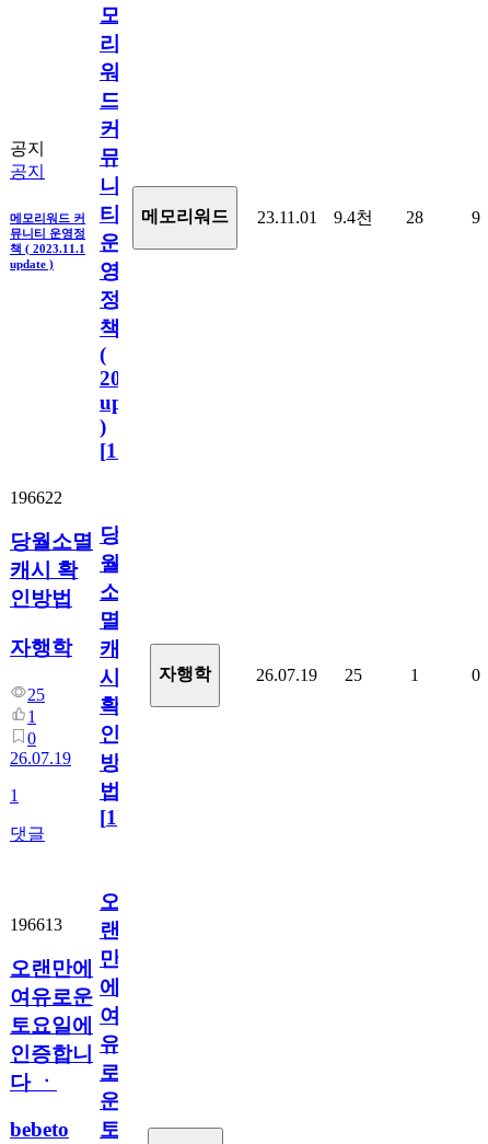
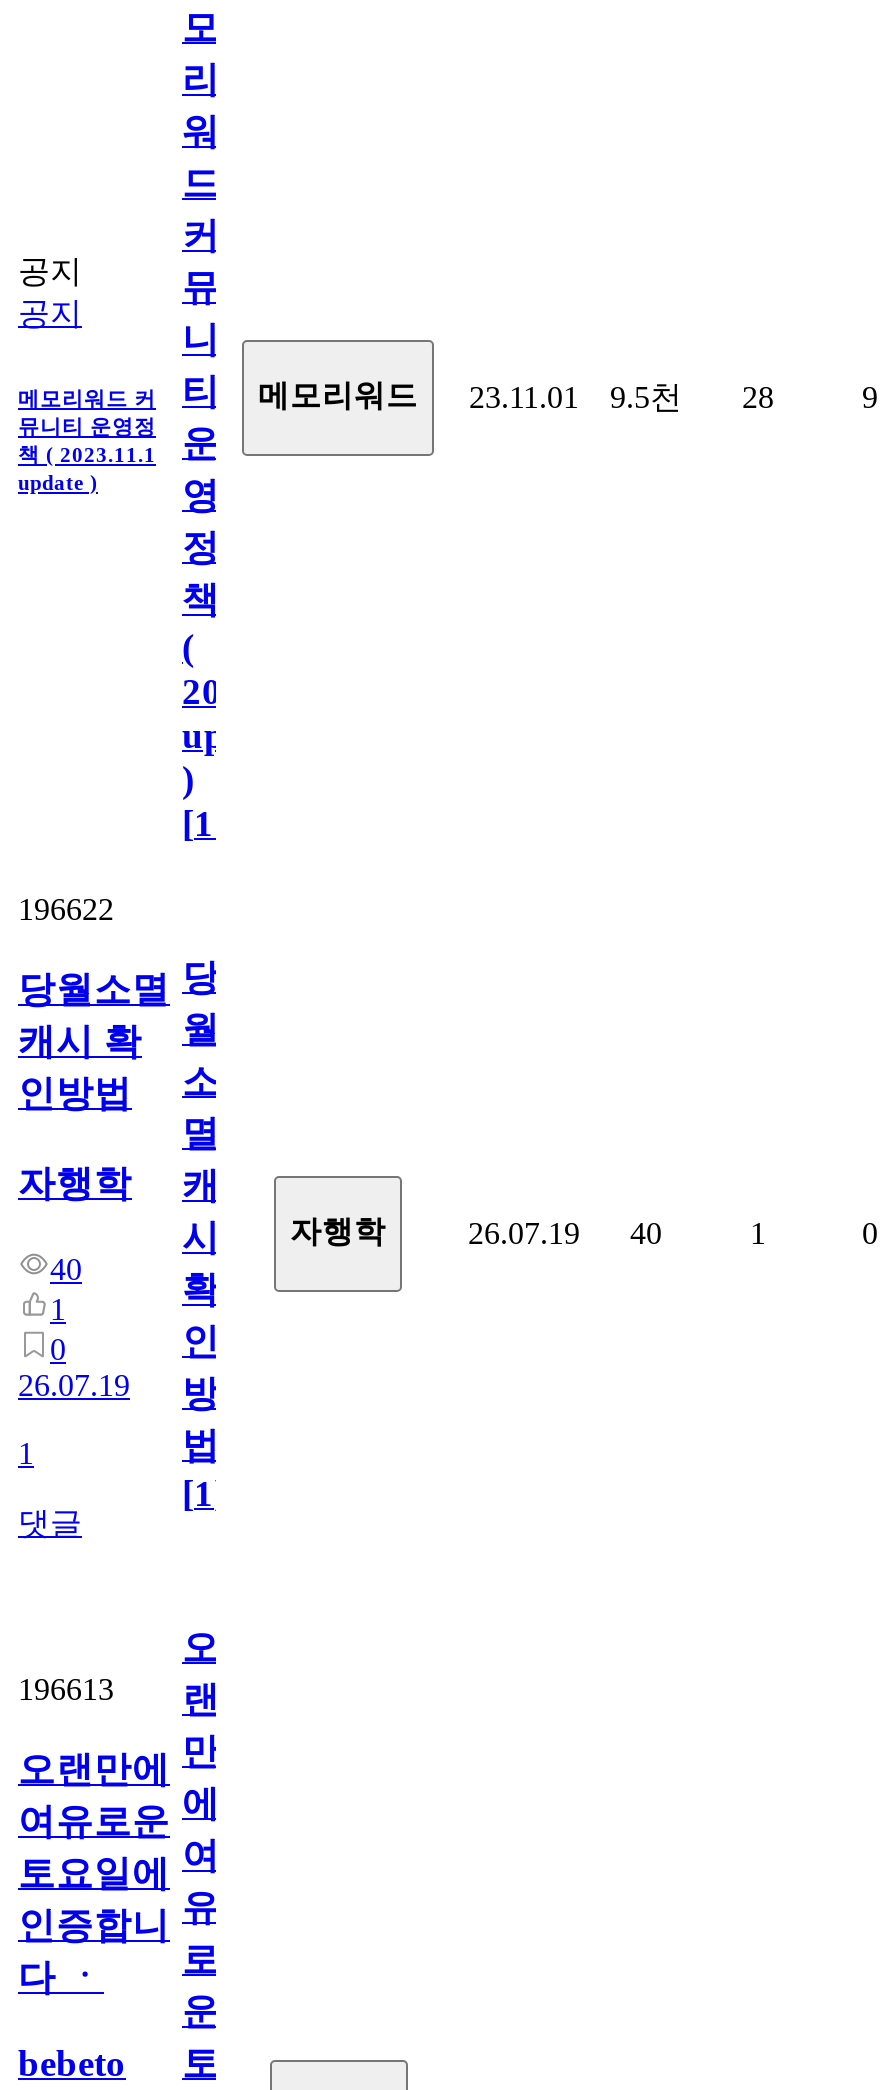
[10,203,423,226] 메모리워드 커 티 메모리워드 23.11.01 9.4천 28 -> [18,371,774,413] 메모리워드 커 티 메모리워드 23.11.01 9.5천 28
[256,665,362,684] 26.07.19 25 -> [468,1215,662,1249] 26.07.19 40
[27,685,45,704] 25 -> [50,1252,82,1286] 40

